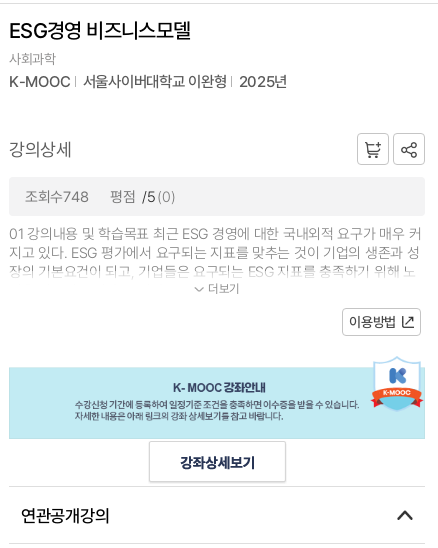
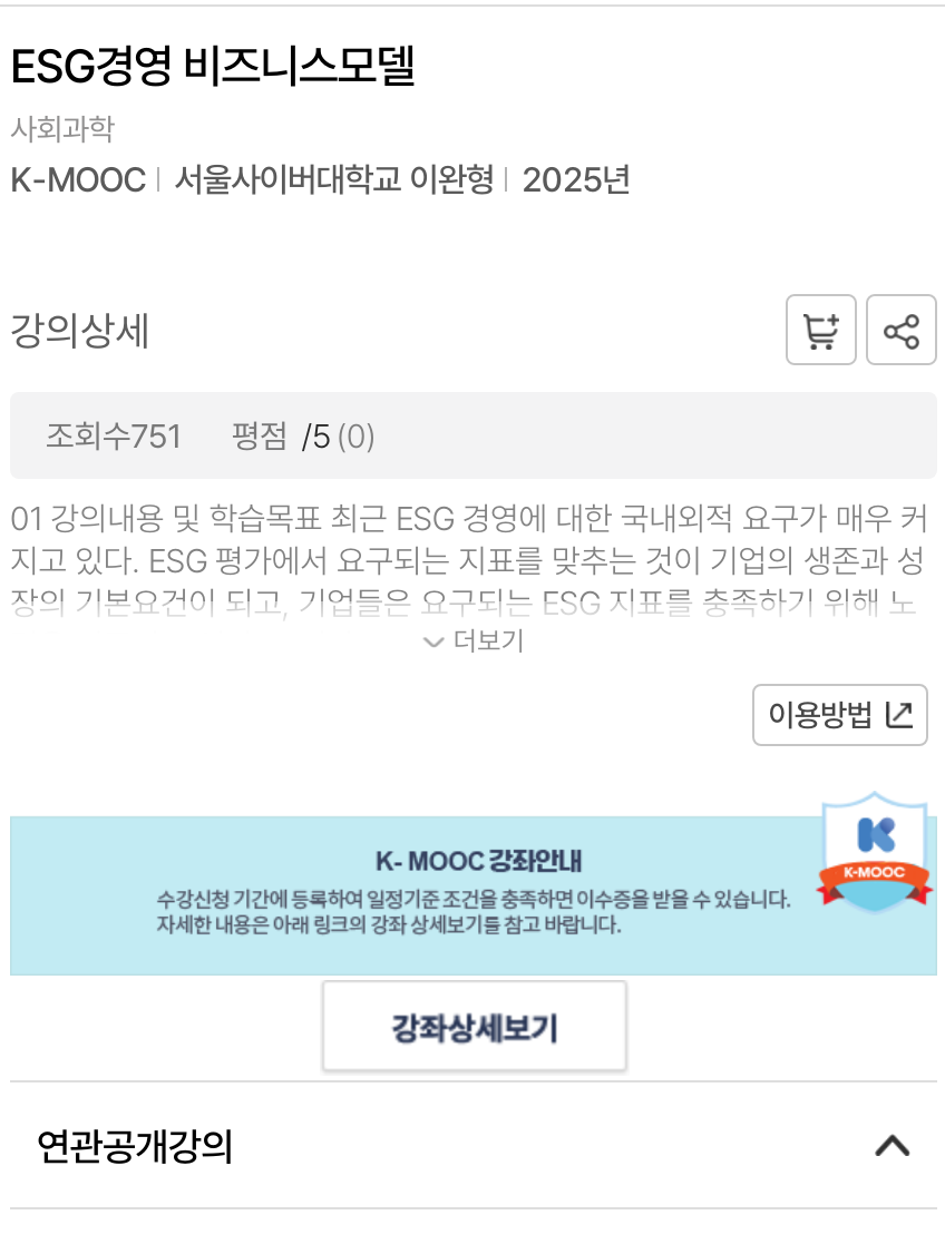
[25,186,175,206] 조회수748 평점 /5 (0) -> [46,412,376,457] 조회수751 평점 /5 (0)

